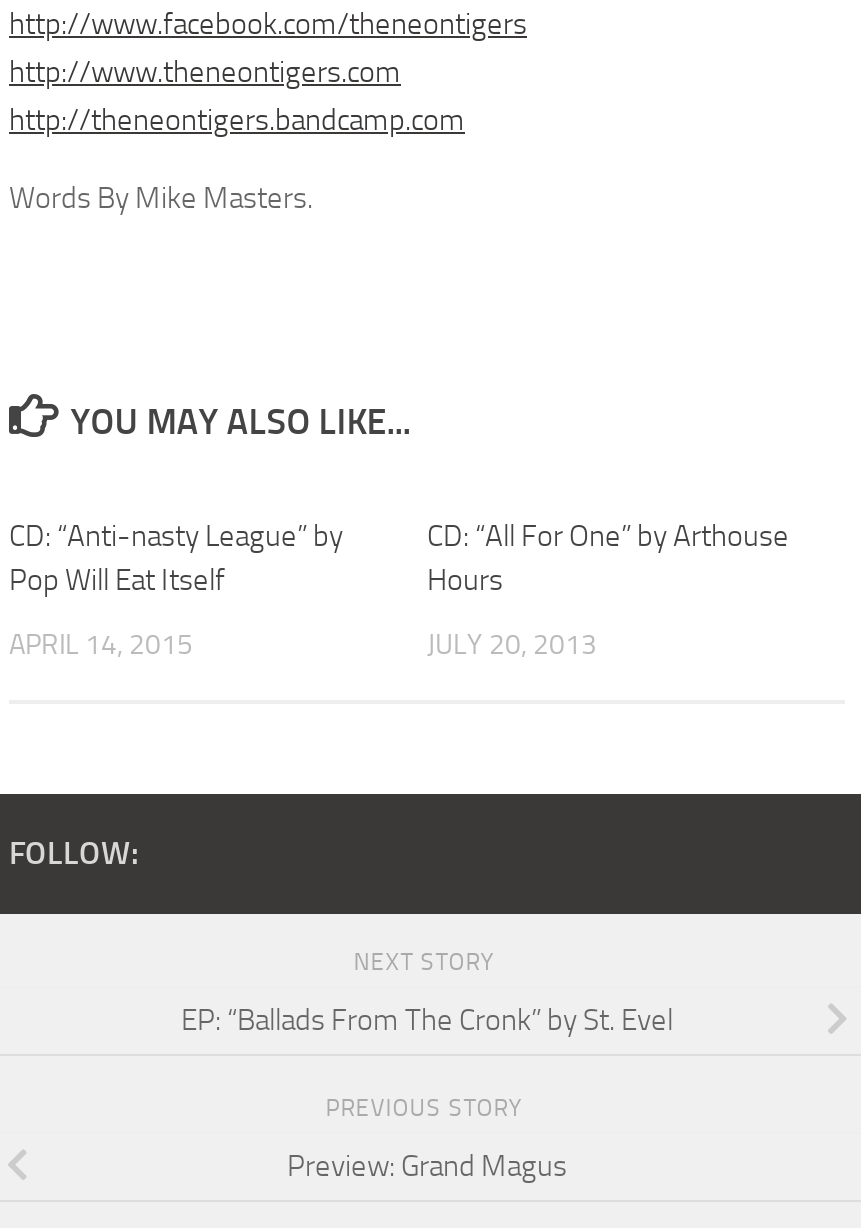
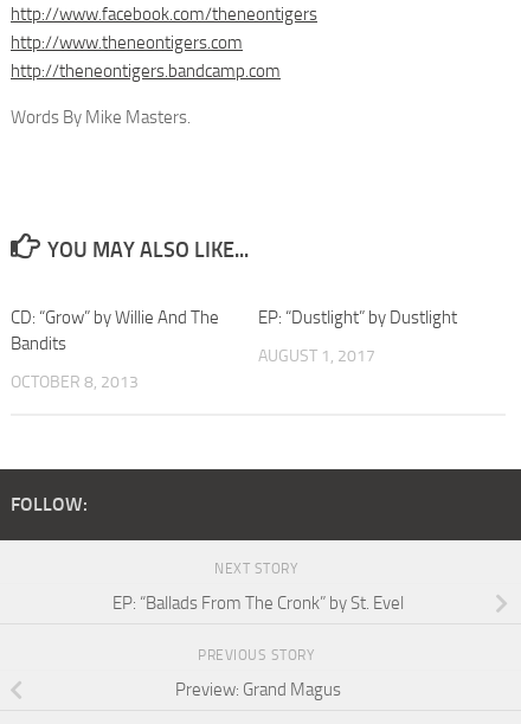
[9,518,343,598] CD: “Anti-nasty League” by | Pop Will Eat Itself -> [11,307,219,355] CD: “Grow” by Willie And The | Bandits
[427,518,789,598] CD: “All For One” by Arthouse | Hours -> [258,307,457,328] EP: “Dustlight” by Dustlight
[9,628,193,662] APRIL 14, 2015 -> [11,372,139,392] OCTOBER 8, 2013
[427,628,597,662] JULY 20, 2013 -> [258,346,375,366] AUGUST 1, 2017

